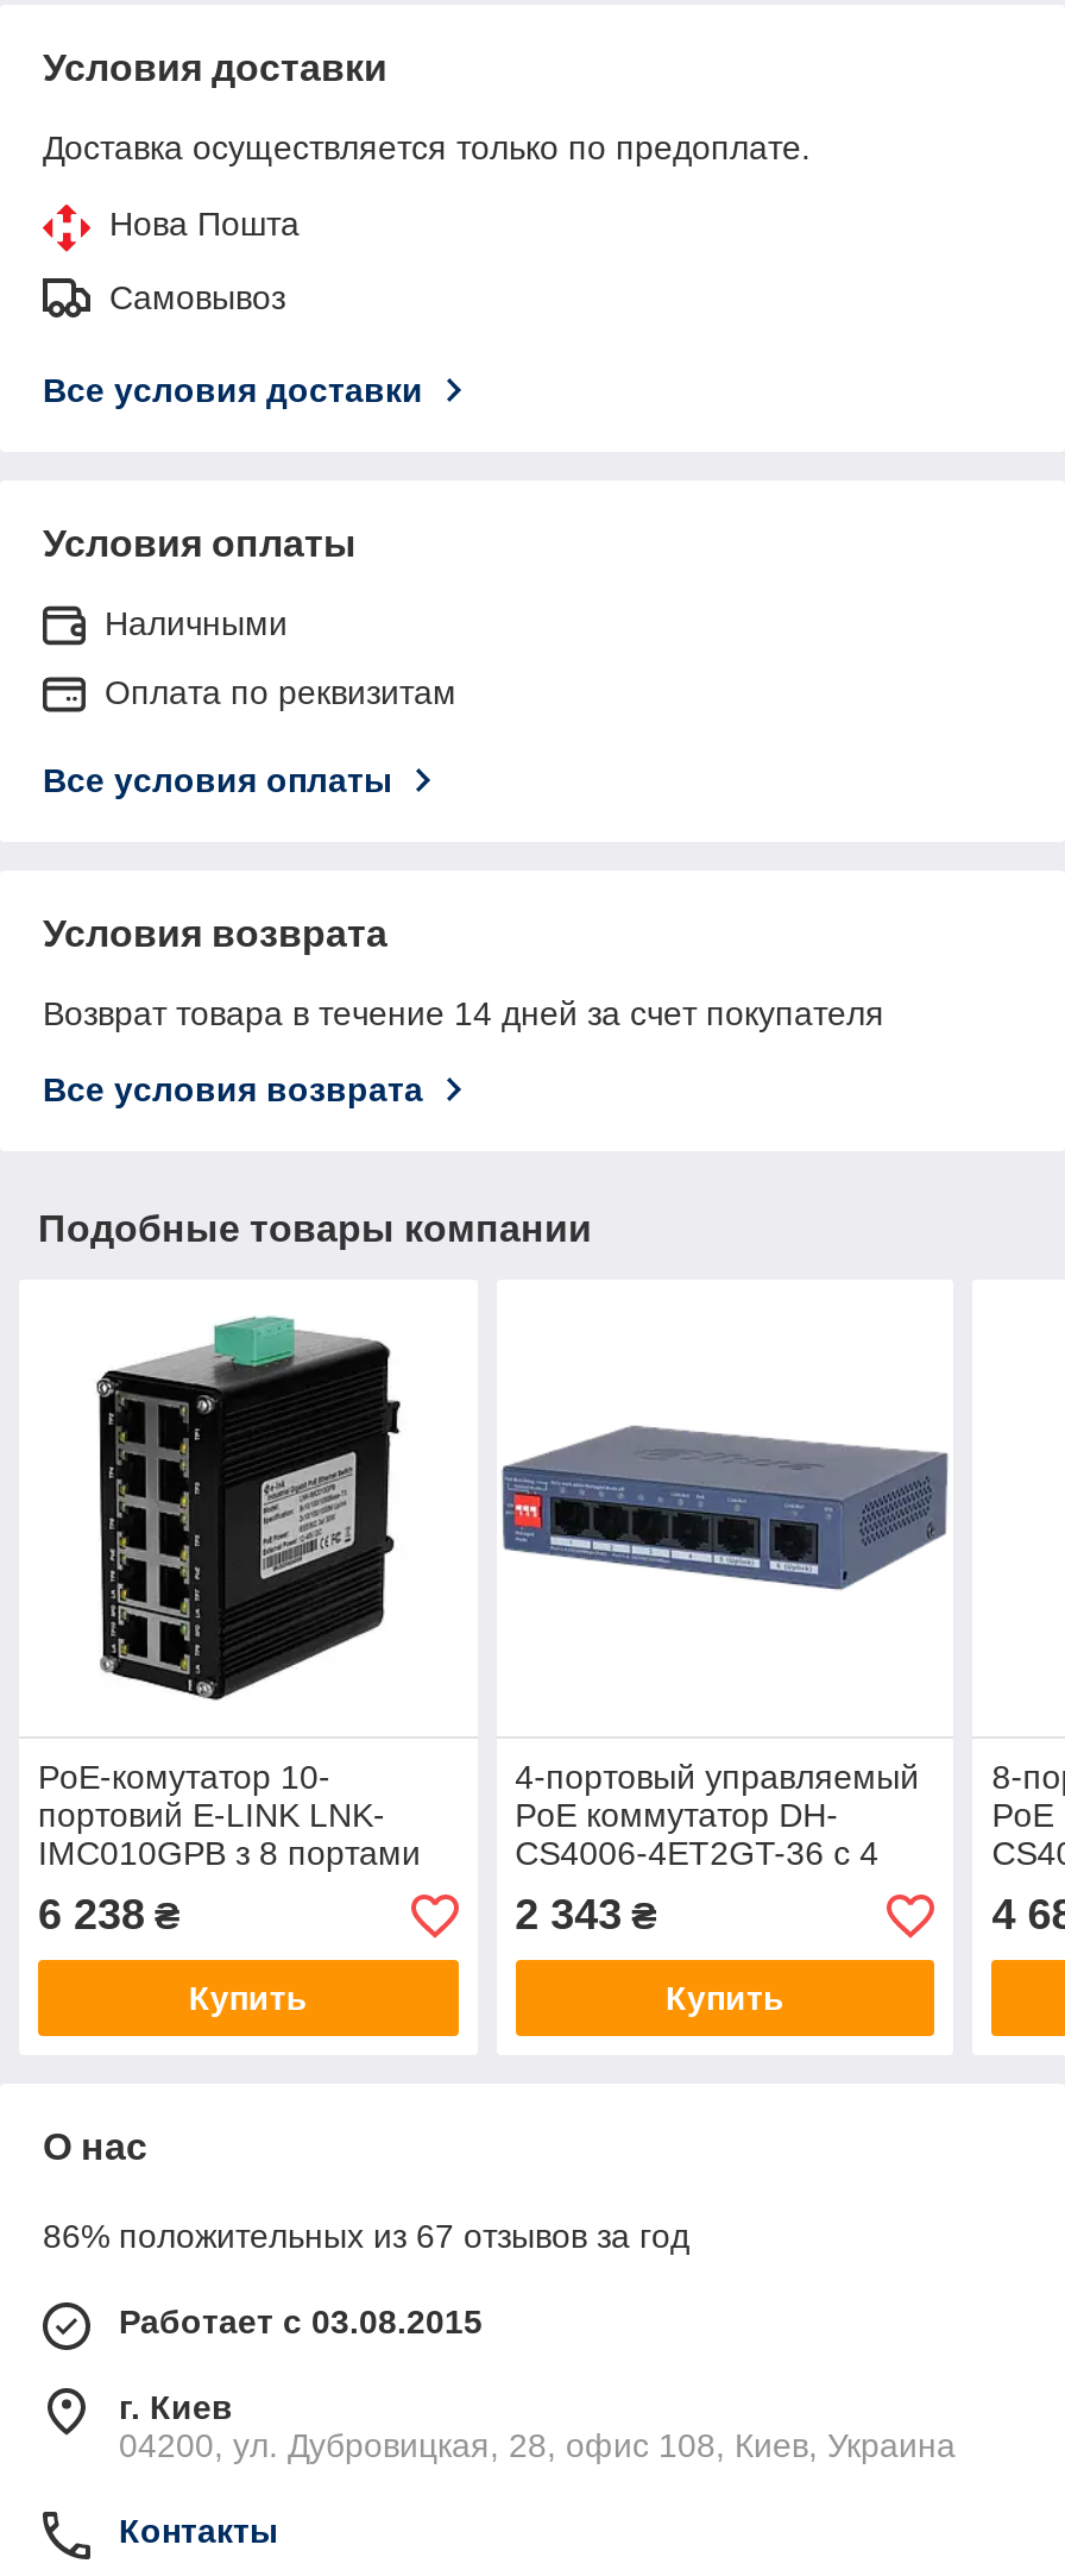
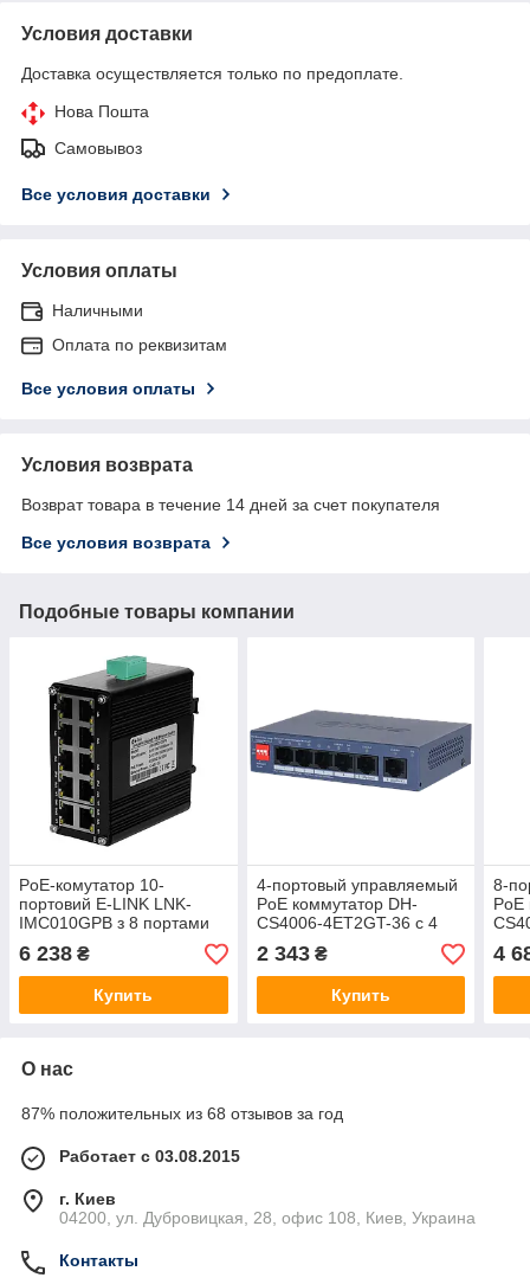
[43,2218,689,2256] 86% положительных из 67 отзывов за год -> [21,1104,343,1123] 87% положительных из 68 отзывов за год

